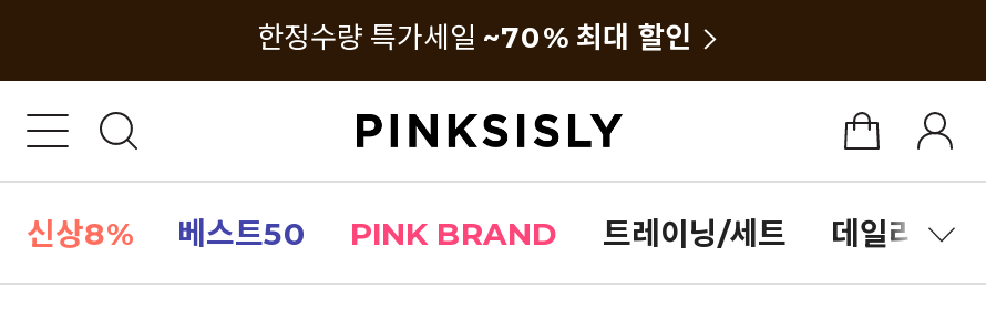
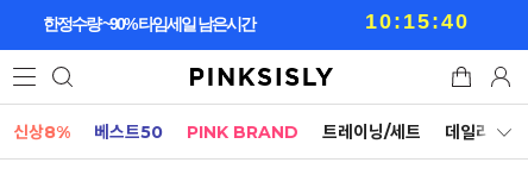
[257,19,691,54] 한정수량 특가세일 ~70% 최대 할인 -> [43,10,469,33] 한정수량 ~90% 타임세일 남은시간 | 10:15:40

